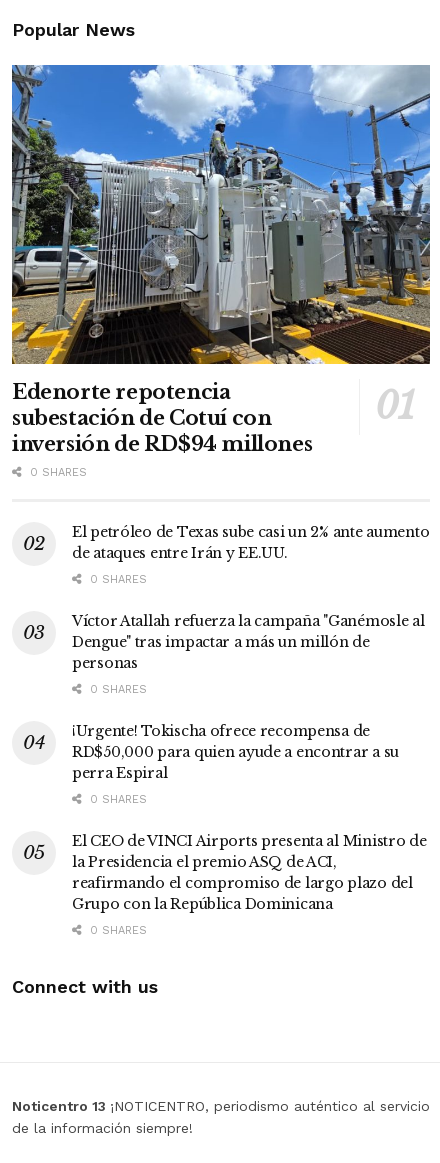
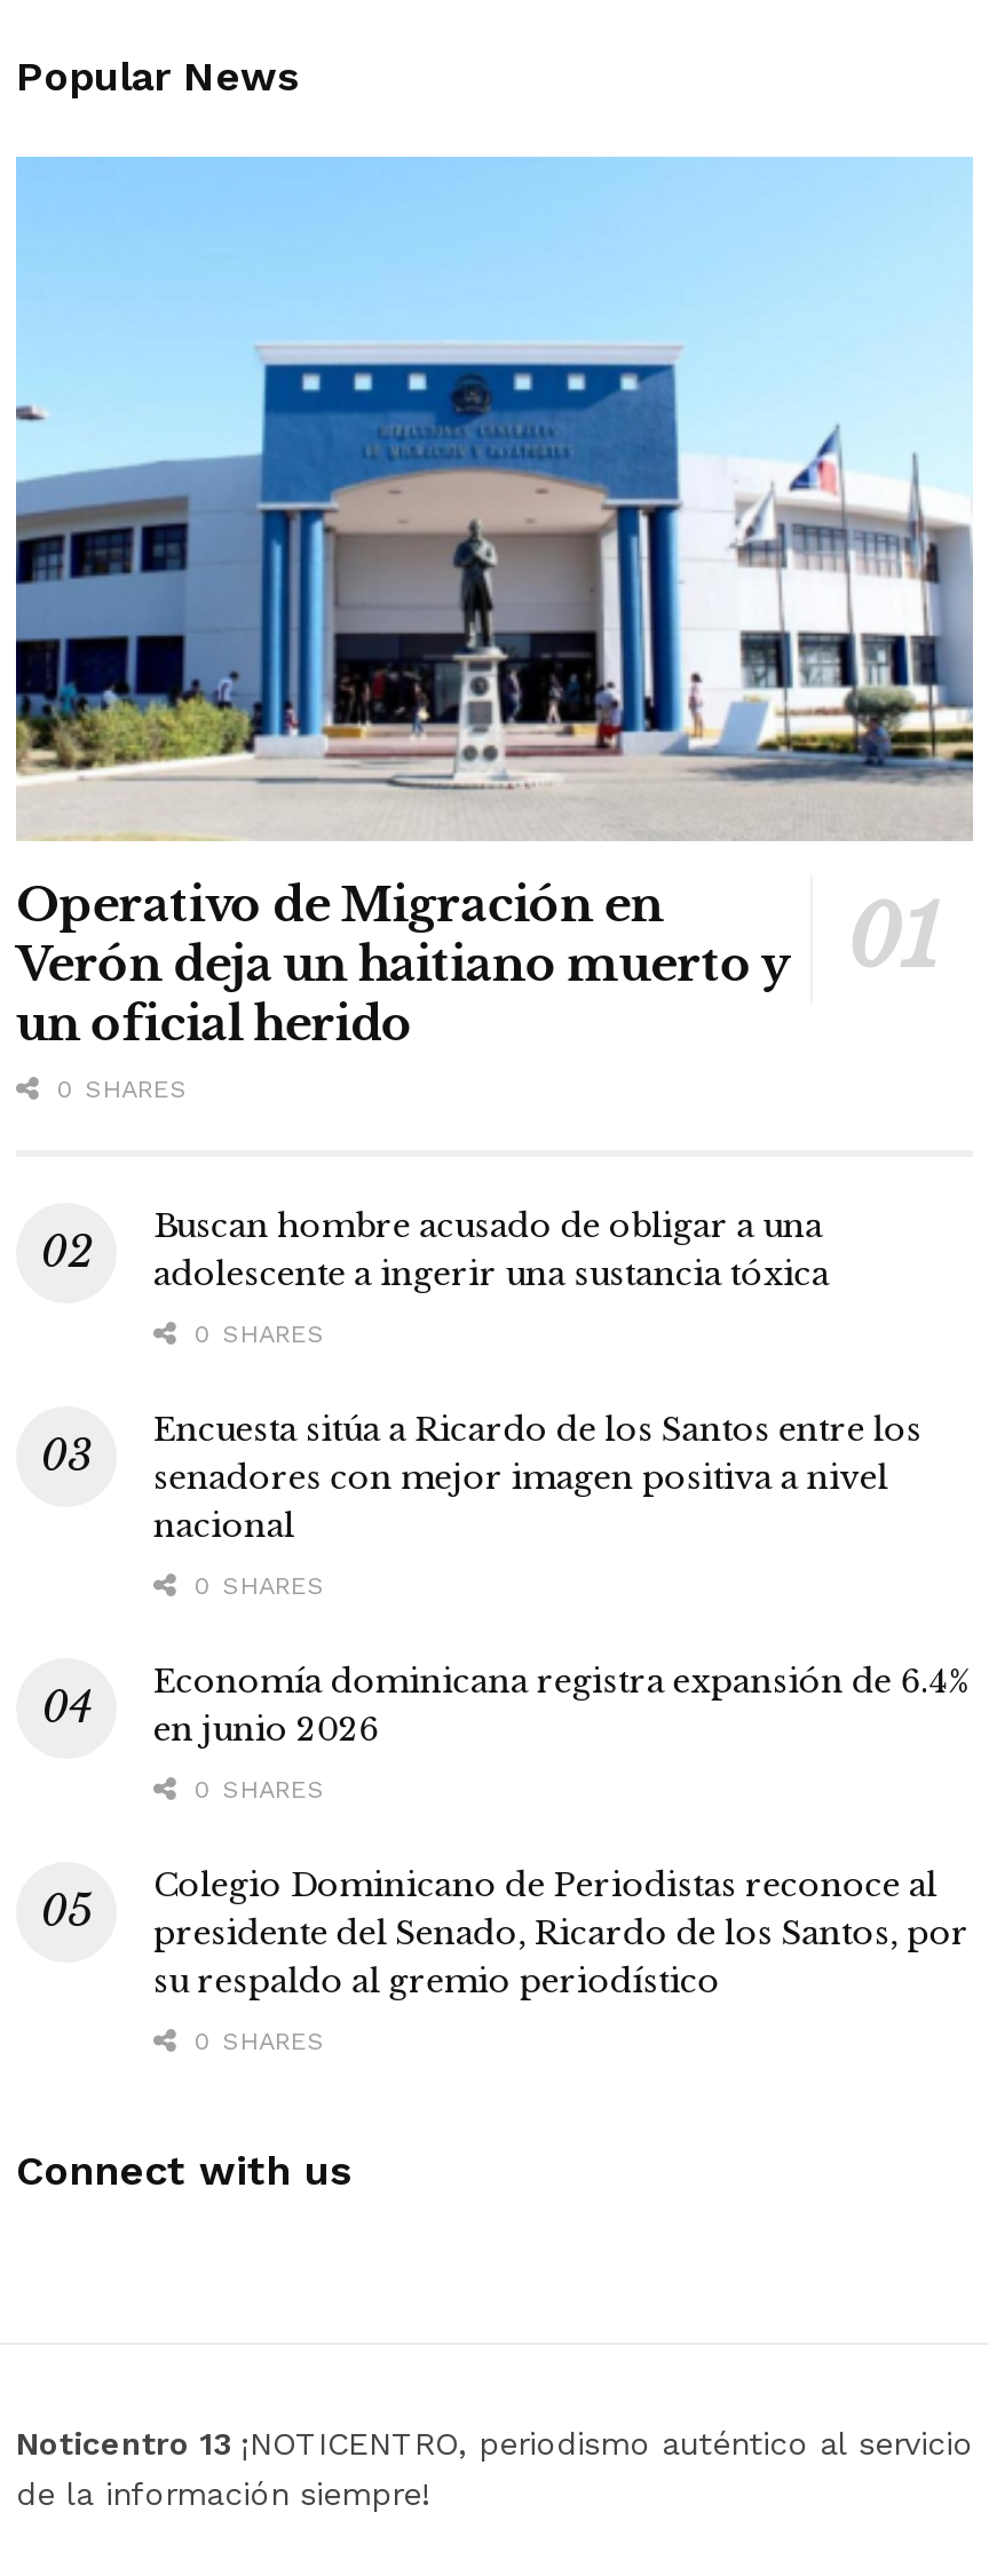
[11,64,431,456] [image] | Edenorte repotencia | subestación de Cotuí con | inversión de RD$94 millones -> [14,157,975,1051] [image] | Operativo de Migración en | Verón deja un haitiano muerto y | un oficial herido
[72,523,429,562] El petróleo de Texas sube casi un 2% ante aumento | de ataques entre Irán y EE.UU. -> [153,1205,829,1294] Buscan hombre acusado de obligar a una | adolescente a ingerir una sustancia tóxica
[72,612,425,672] Víctor Atallah refuerza la campaña "Ganémosle al | Dengue" tras impactar a más un millón de | personas -> [153,1409,922,1546] Encuesta sitúa a Ricardo de los Santos entre los | senadores con mejor imagen positiva a nivel | nacional
[72,722,399,782] ¡Urgente! Tokischa ofrece recompensa de | RD$50,000 para quien ayude a encontrar a su | perra Espiral -> [153,1660,971,1750] Economía dominicana registra expansión de 6.4% | en junio 2026
[72,832,427,913] El CEO de VINCI Airports presenta al Ministro de | la Presidencia el premio ASQ de ACI, | reafirmando el compromiso de largo plazo del | Grupo con la República Dominicana -> [153,1864,969,2001] Colegio Dominicano de Periodistas reconoce al | presidente del Senado, Ricardo de los Santos, por | su respaldo al gremio periodístico

